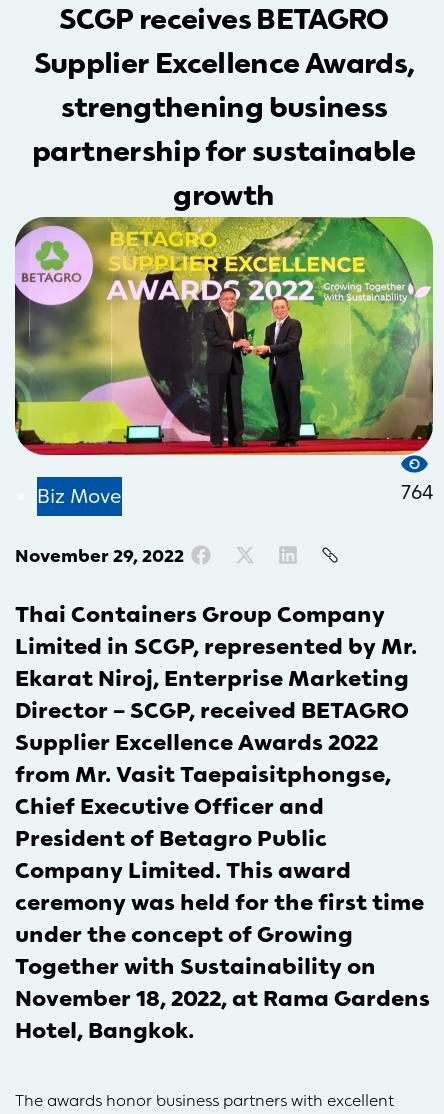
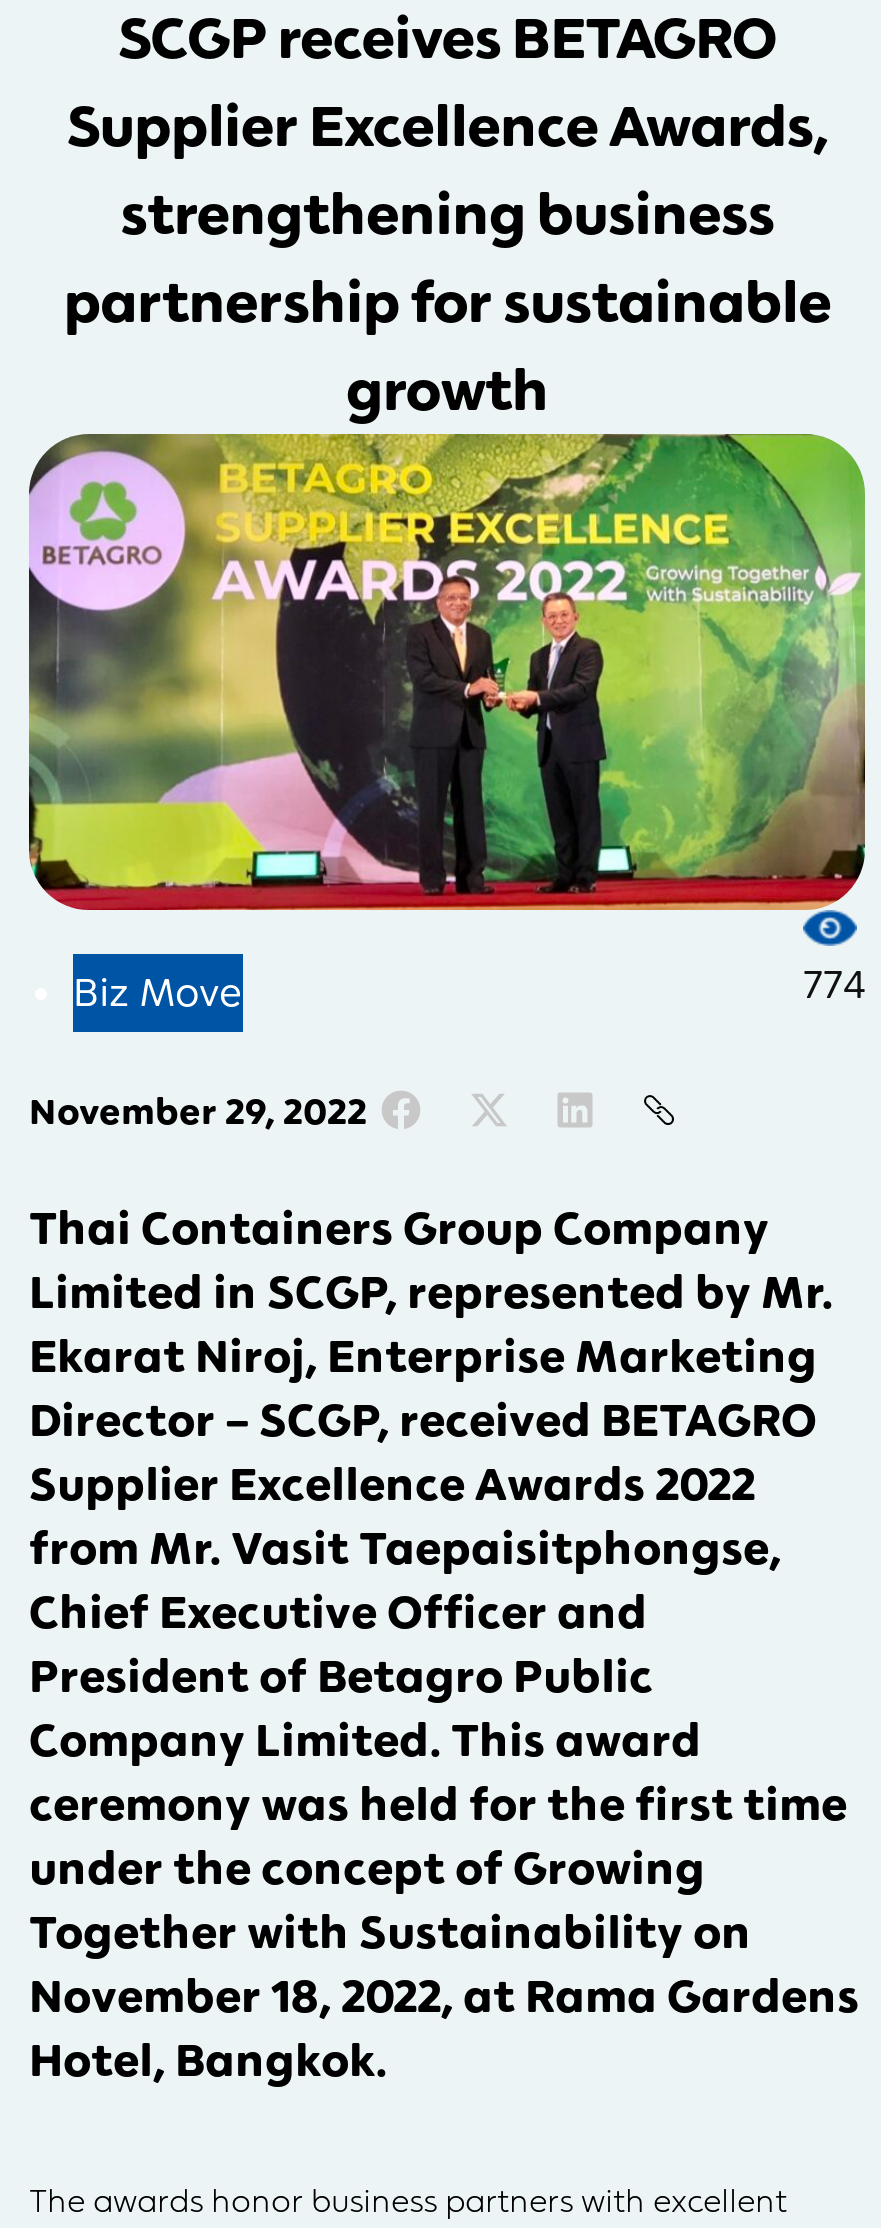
[401,481,433,503] 764 -> [803,963,865,1007] 774

